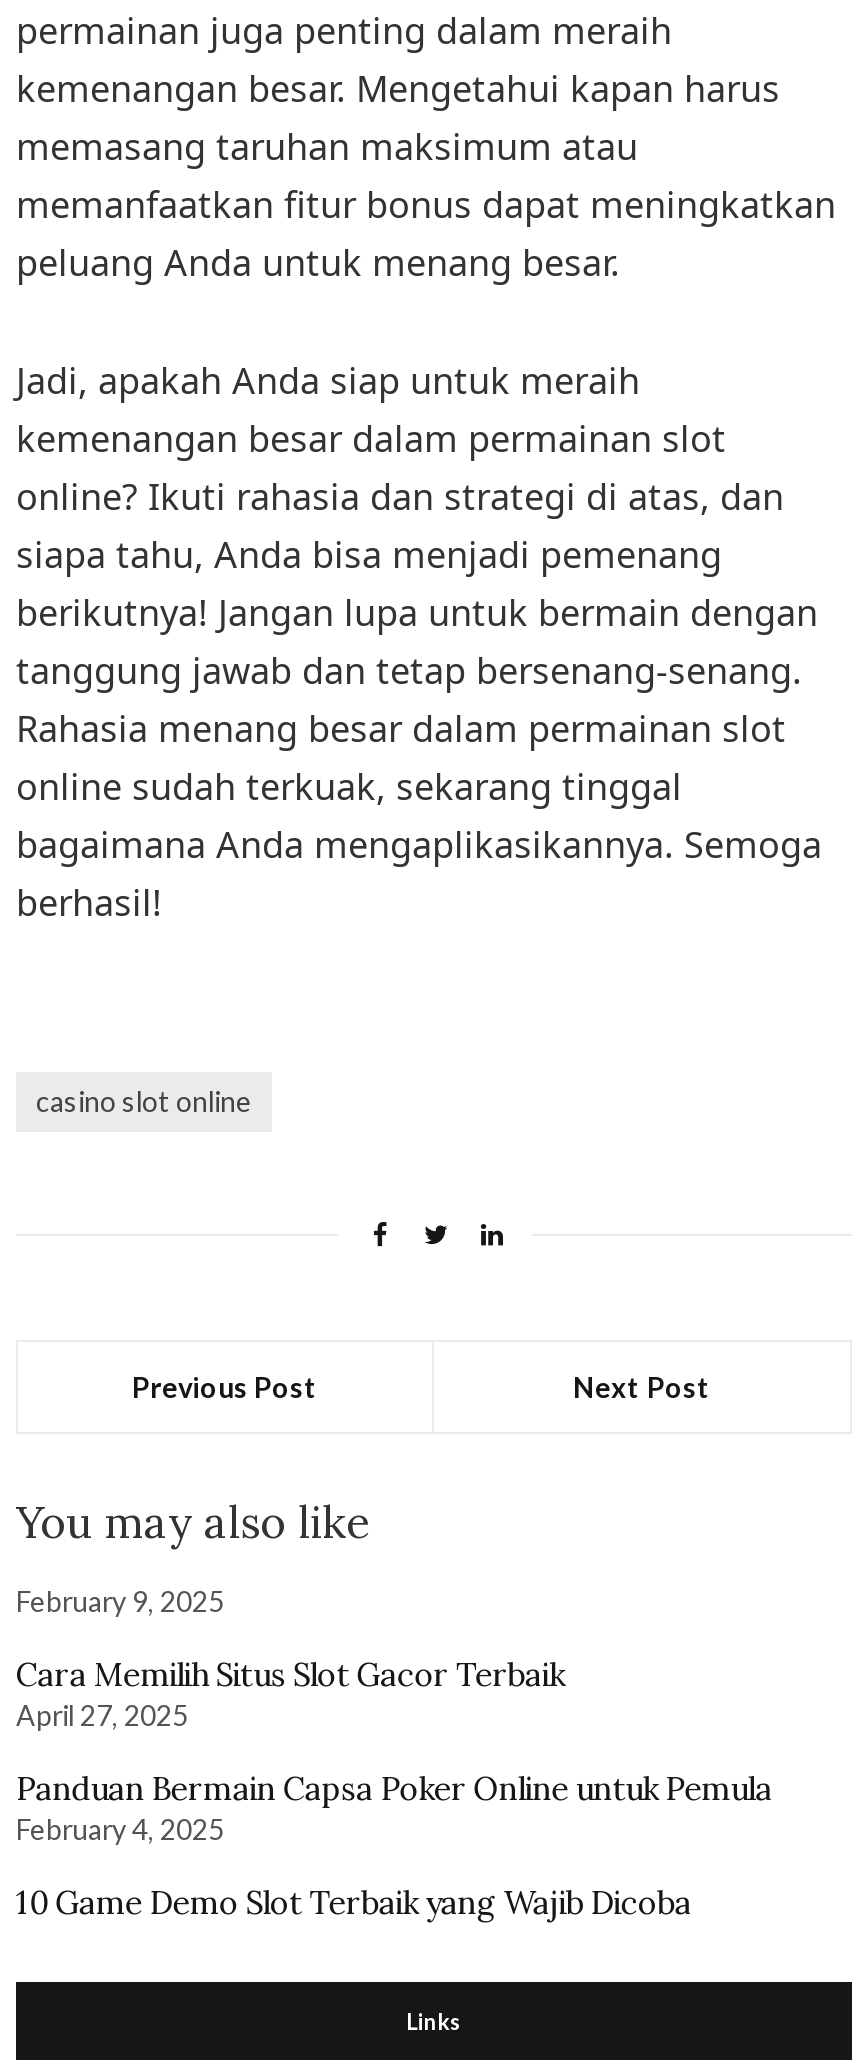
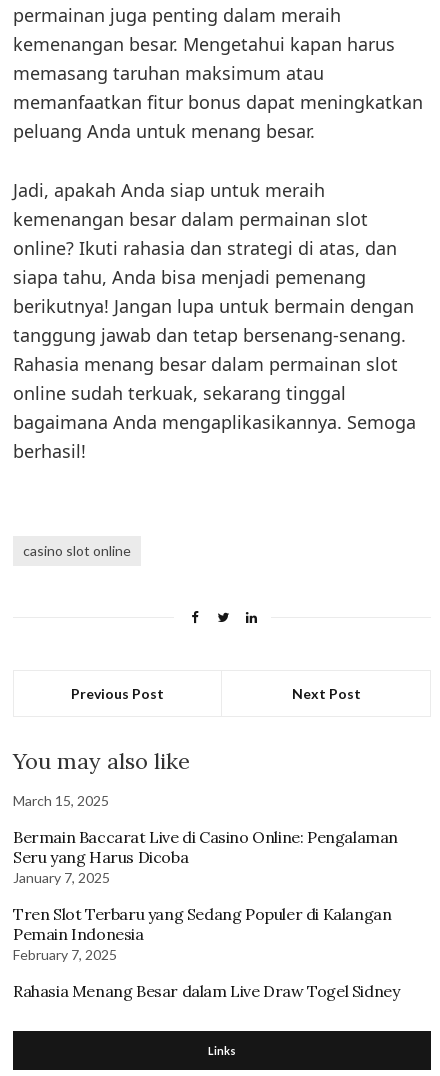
[16,1584,224,1618] February 9, 2025 -> [13,792,109,809] March 15, 2025
[16,1654,564,1732] Cara Memilih Situs Slot Gacor Terbaik | April 27, 2025 -> [13,827,398,886] Bermain Baccarat Live di Casino Online: Pengalaman | Seru yang Harus Dicoba | January 7, 2025
[16,1768,772,1846] Panduan Bermain Capsa Poker Online untuk Pemula | February 4, 2025 -> [13,904,391,963] Tren Slot Terbaru yang Sedang Populer di Kalangan | Pemain Indonesia | February 7, 2025
[16,1882,692,1922] 10 Game Demo Slot Terbaik yang Wajib Dicoba -> [13,981,399,1001] Rahasia Menang Besar dalam Live Draw Togel Sidney

